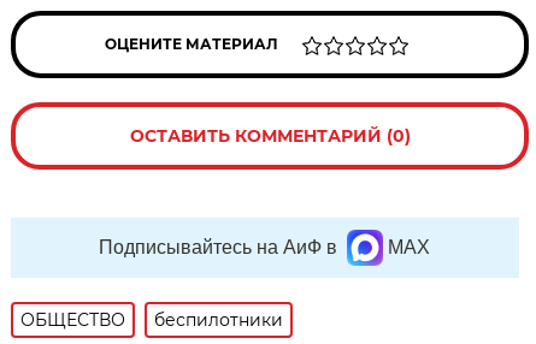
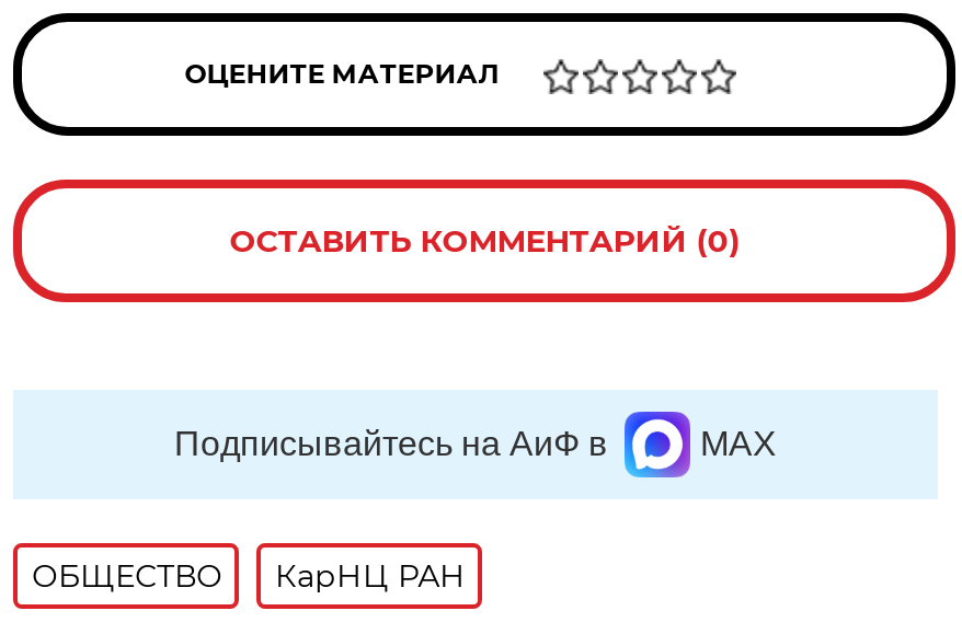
[155,309,284,331] беспилотники -> [275,556,465,595] КарНЦ РАН

